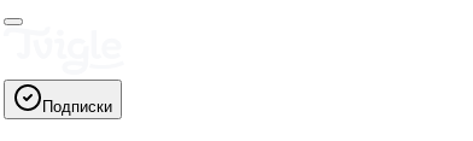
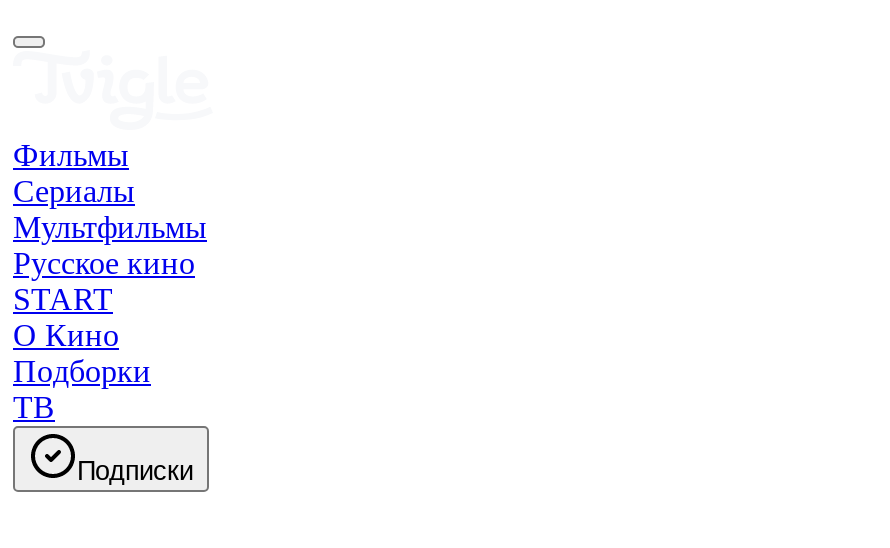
none -> [13,138,207,424] Фильмы | Сериалы | Мультфильмы | Русское кино | START | О Кино | Подборки | ТВ

